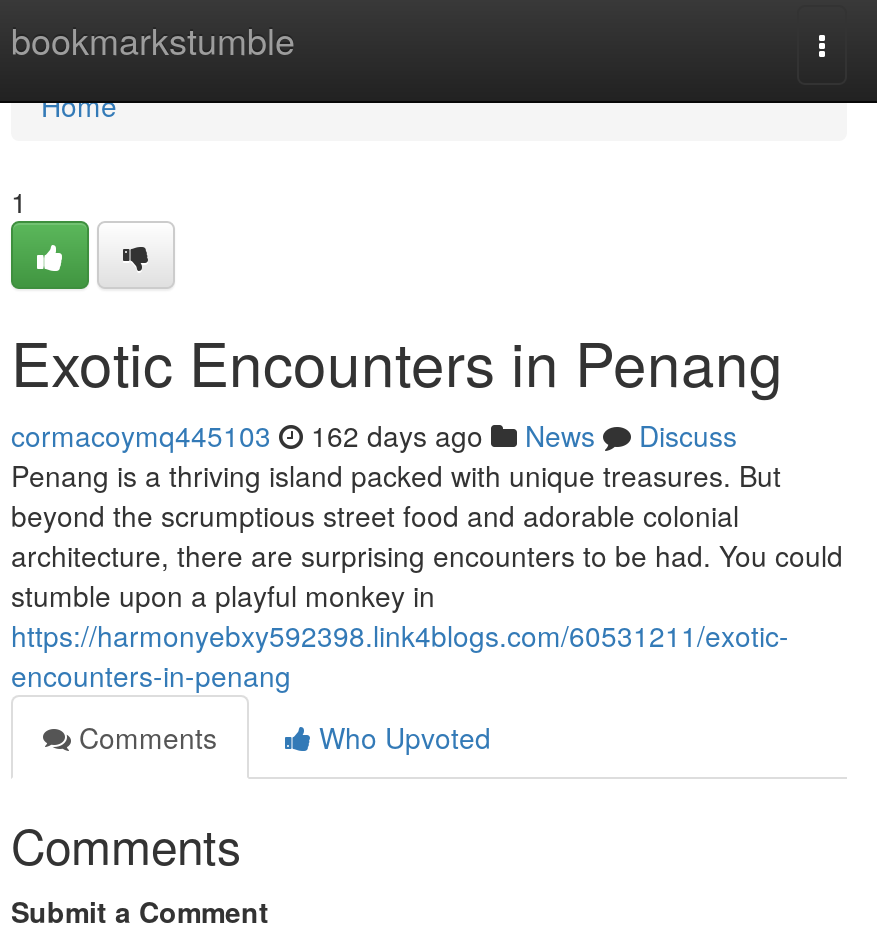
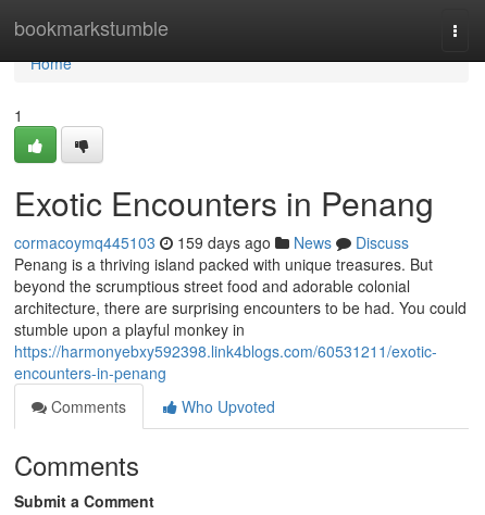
[11,415,737,455] cormacoymq445103 162 days ago News Discuss -> [14,231,409,253] cormacoymq445103 159 days ago News Discuss

